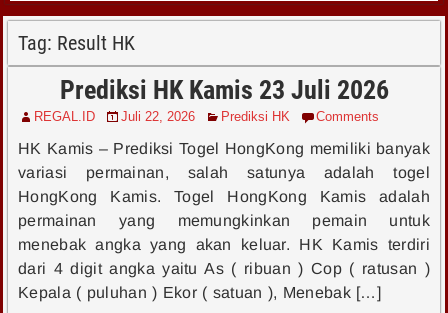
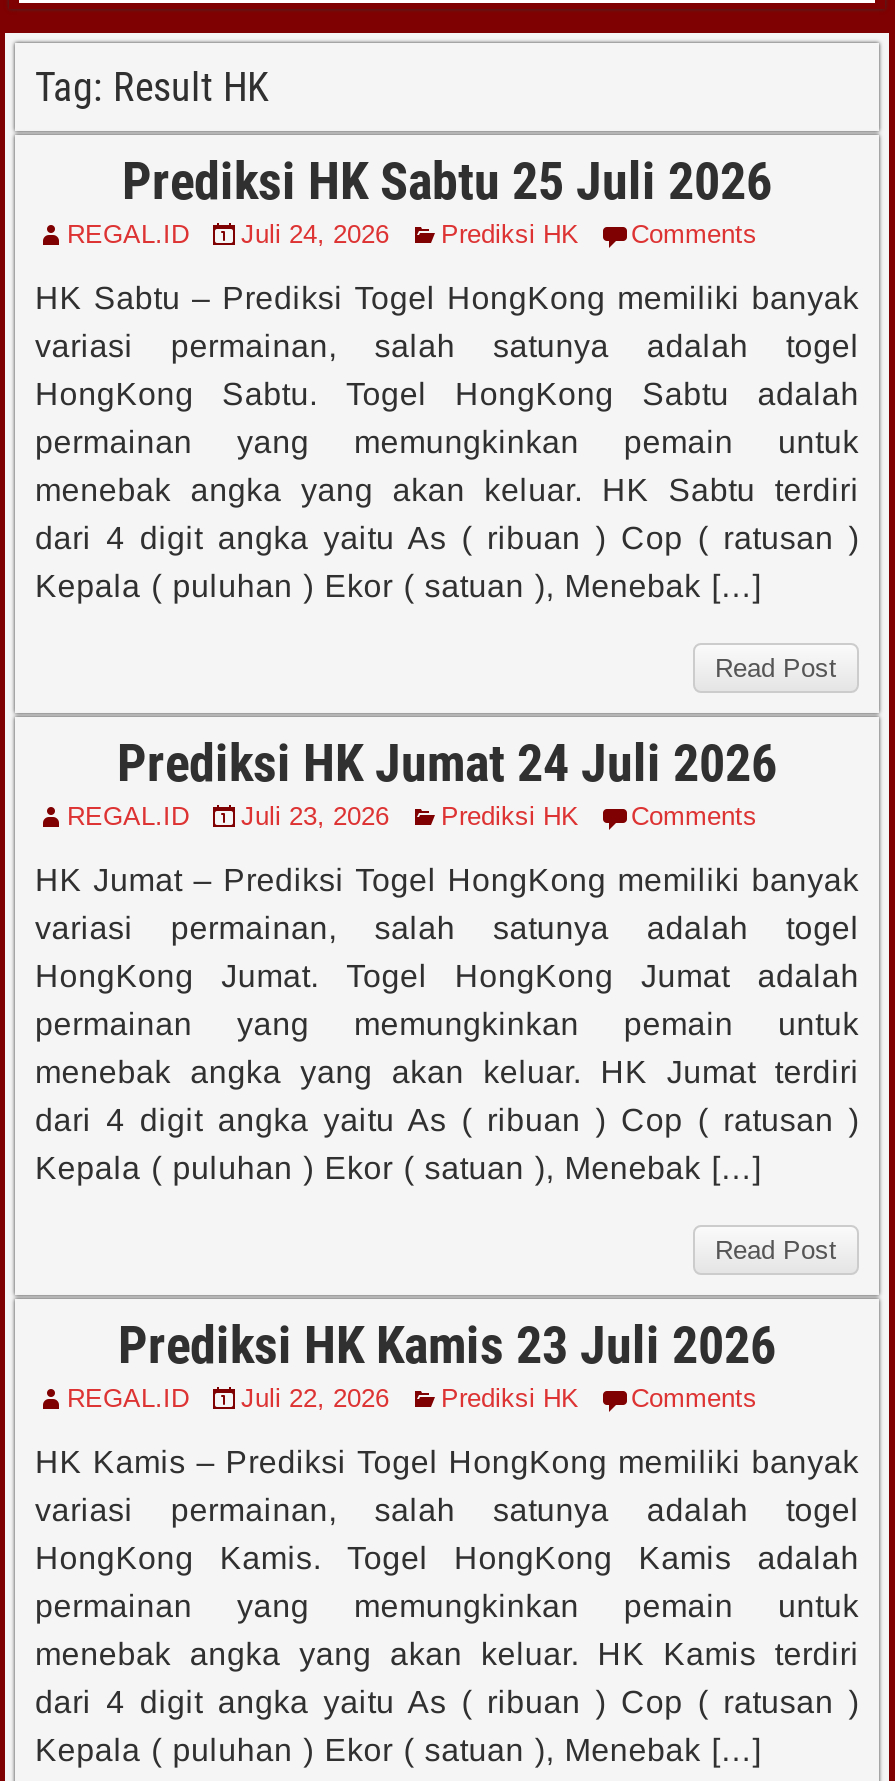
none -> [35,151,859,1265] Prediksi HK Sabtu 25 Juli 2026 | REGAL.ID | Juli 24, 2026 | Prediksi HK | Comments | HK Sabtu – Prediksi Togel HongKong memiliki banyak | variasi permainan, salah satunya adalah togel | HongKong Sabtu. Togel HongKong Sabtu adalah | permainan yang memungkinkan pemain untuk | menebak angka yang akan keluar. HK Sabtu terdiri | dari 4 digit angka yaitu As ( ribuan ) Cop ( ratusan ) | Kepala ( puluhan ) Ekor ( satuan ), Menebak […] | Read Post | Prediksi HK Jumat 24 Juli 2026 | REGAL.ID | Juli 23, 2026 | Prediksi HK | Comments | HK Jumat – Prediksi Togel HongKong memiliki banyak | variasi permainan, salah satunya adalah togel | HongKong Jumat. Togel HongKong Jumat adalah | permainan yang memungkinkan pemain untuk | menebak angka yang akan keluar. HK Jumat terdiri | dari 4 digit angka yaitu As ( ribuan ) Cop ( ratusan ) | Kepala ( puluhan ) Ekor ( satuan ), Menebak […] | Read Post

